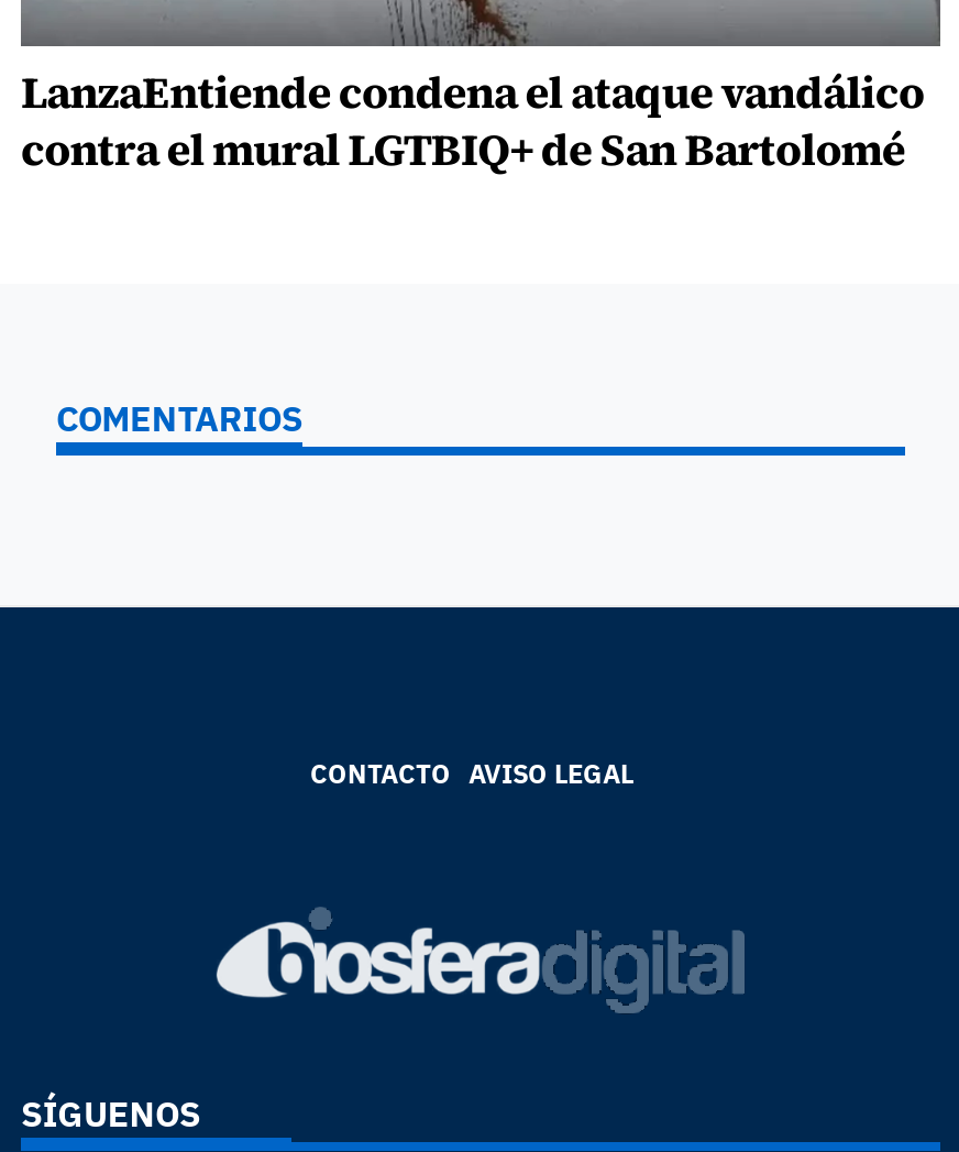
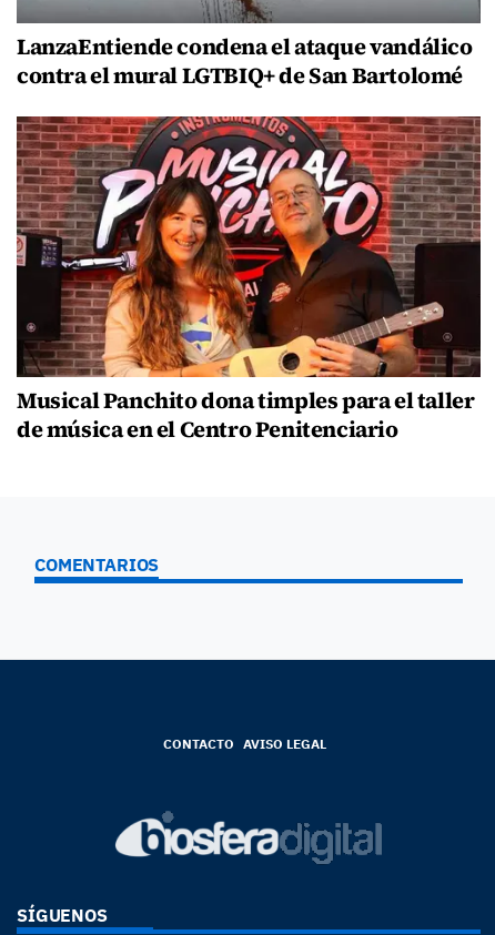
none -> [16,115,481,445] [image] | Musical Panchito dona timples para el taller | de música en el Centro Penitenciario

